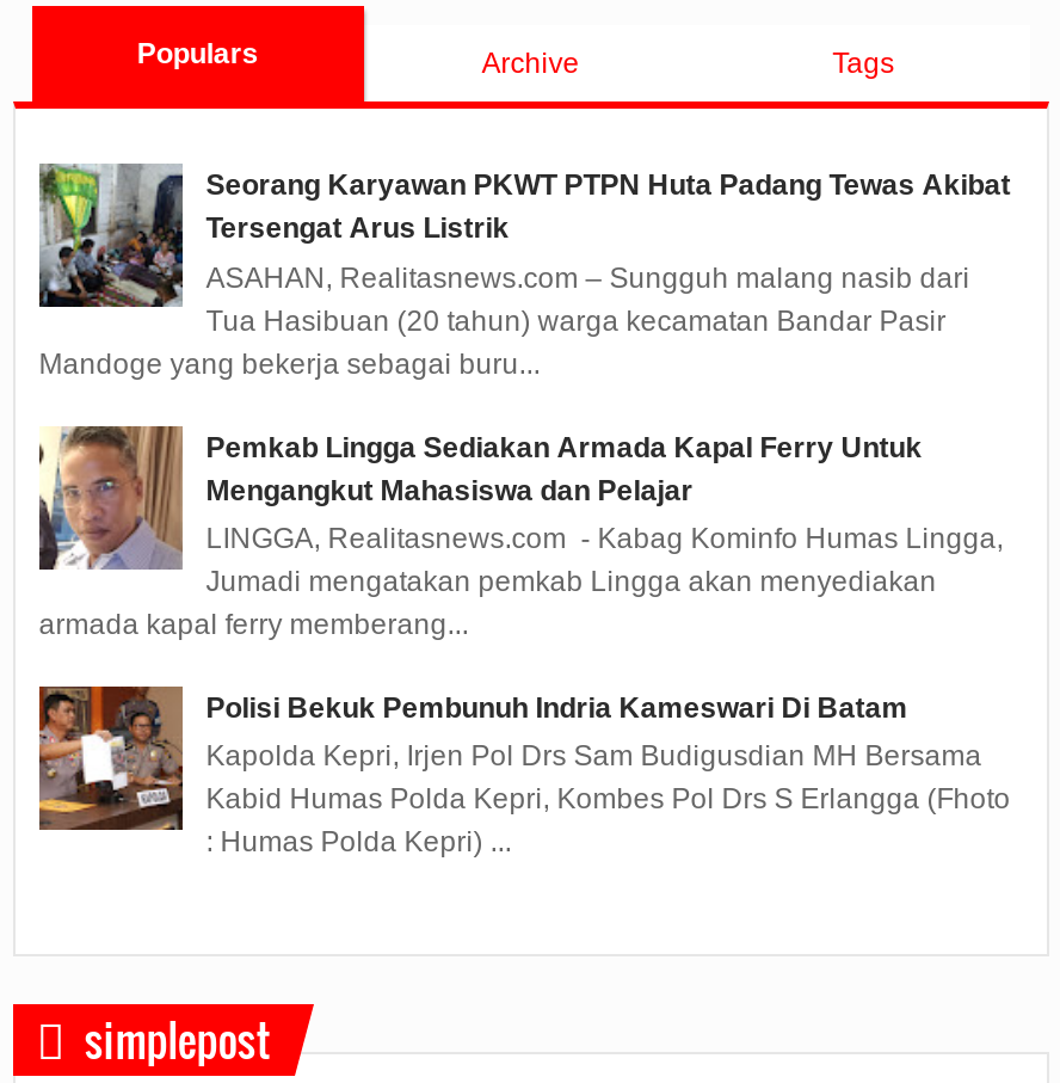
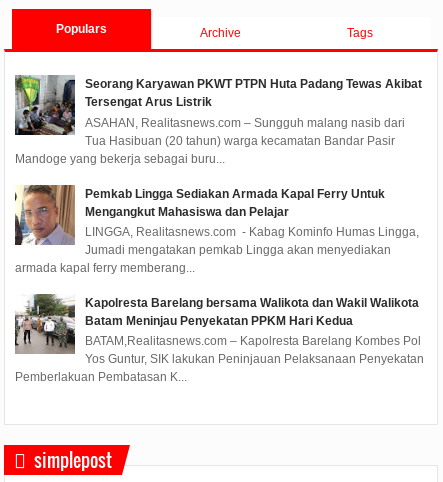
[37,684,908,808] [image] | Polisi Bekuk Pembunuh Indria Kameswari Di Batam -> [15,294,419,354] [image] | Kapolresta Barelang bersama Walikota dan Wakil Walikota | Batam Meninjau Penyekatan PPKM Hari Kedua
[206,739,1010,859] Kapolda Kepri, Irjen Pol Drs Sam Budigusdian MH Bersama | Kabid Humas Polda Kepri, Kombes Pol Drs S Erlangga (Fhoto | : Humas Polda Kepri) ... -> [15,334,424,384] BATAM,Realitasnews.com – Kapolresta Barelang Kombes Pol | Yos Guntur, SIK lakukan Peninjauan Pelaksanaan Penyekatan | Pemberlakuan Pembatasan K...

